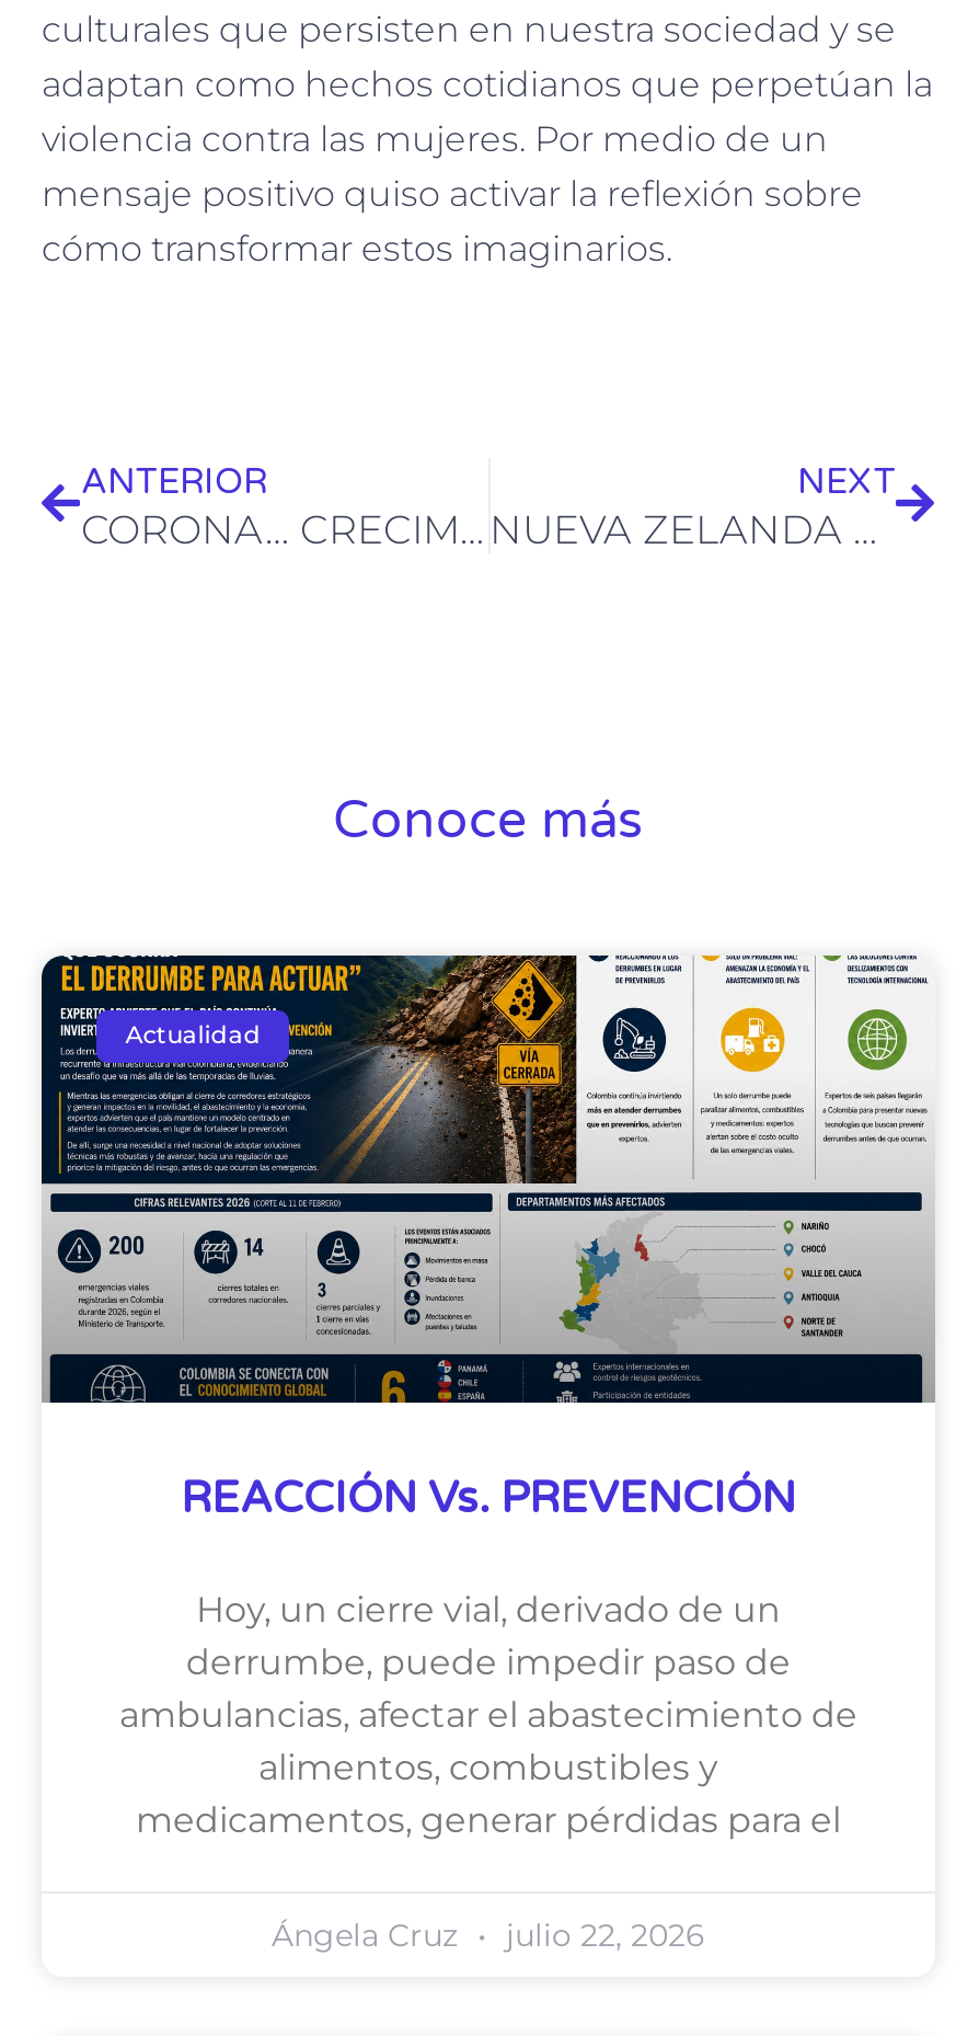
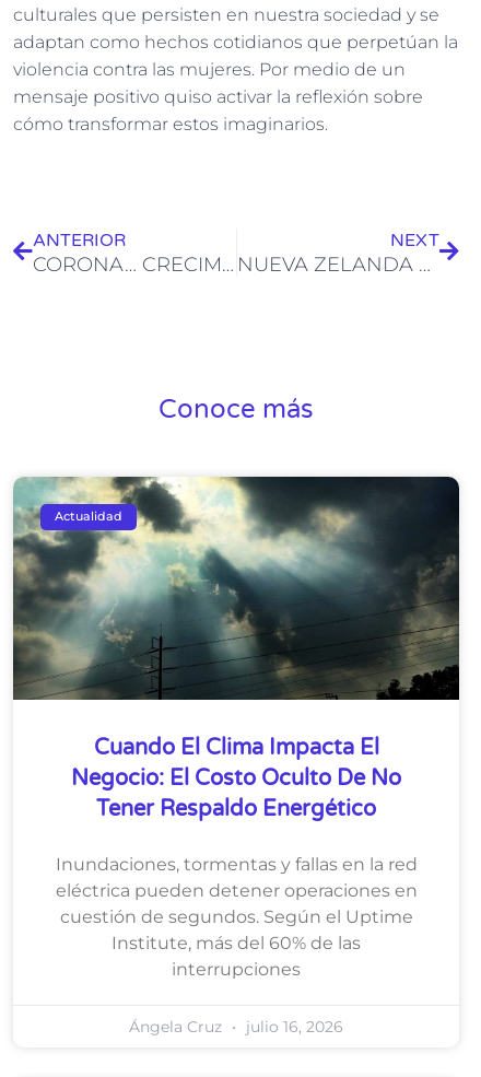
[42,953,935,1525] [image] | REACCIÓN Vs. PREVENCIÓN -> [12,476,460,822] [image] | Cuando El Clima Impacta El | Negocio: El Costo Oculto De No | Tener Respaldo Energético
[119,1588,857,1841] Hoy, un cierre vial, derivado de un | derrumbe, puede impedir paso de | ambulancias, afectar el abastecimiento de | alimentos, combustibles y | medicamentos, generar pérdidas para el -> [55,854,417,979] Inundaciones, tormentas y fallas en la red | eléctrica pueden detener operaciones en | cuestión de segundos. Según el Uptime | Institute, más del 60% de las | interrupciones
[272,1915,705,1954] Ángela Cruz julio 22, 2026 -> [129,1017,343,1036] Ángela Cruz julio 16, 2026

